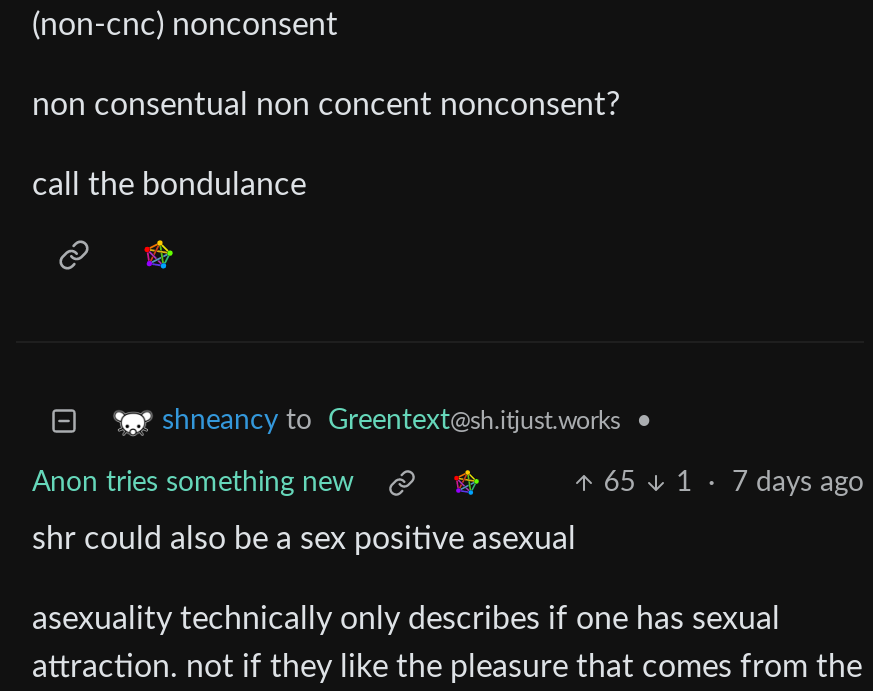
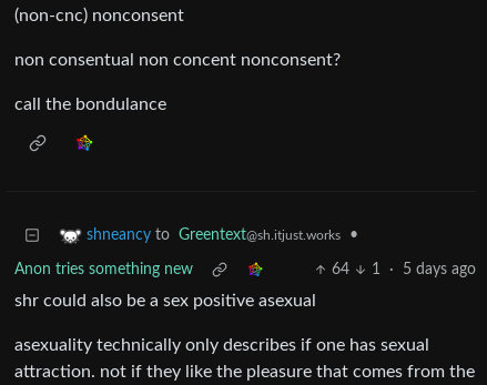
[604,470,636,498] 65 -> [331,262,349,278] 64
[676,470,864,498] 1 · 7 days ago -> [372,262,476,278] 1 · 5 days ago

